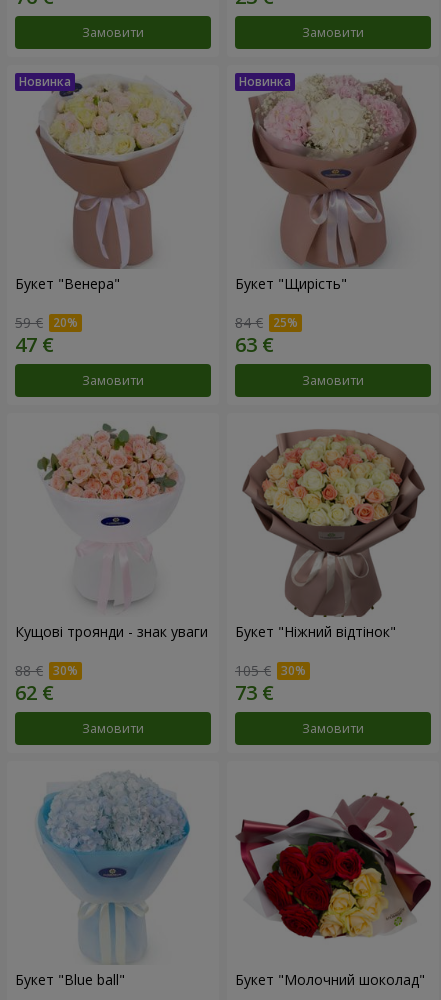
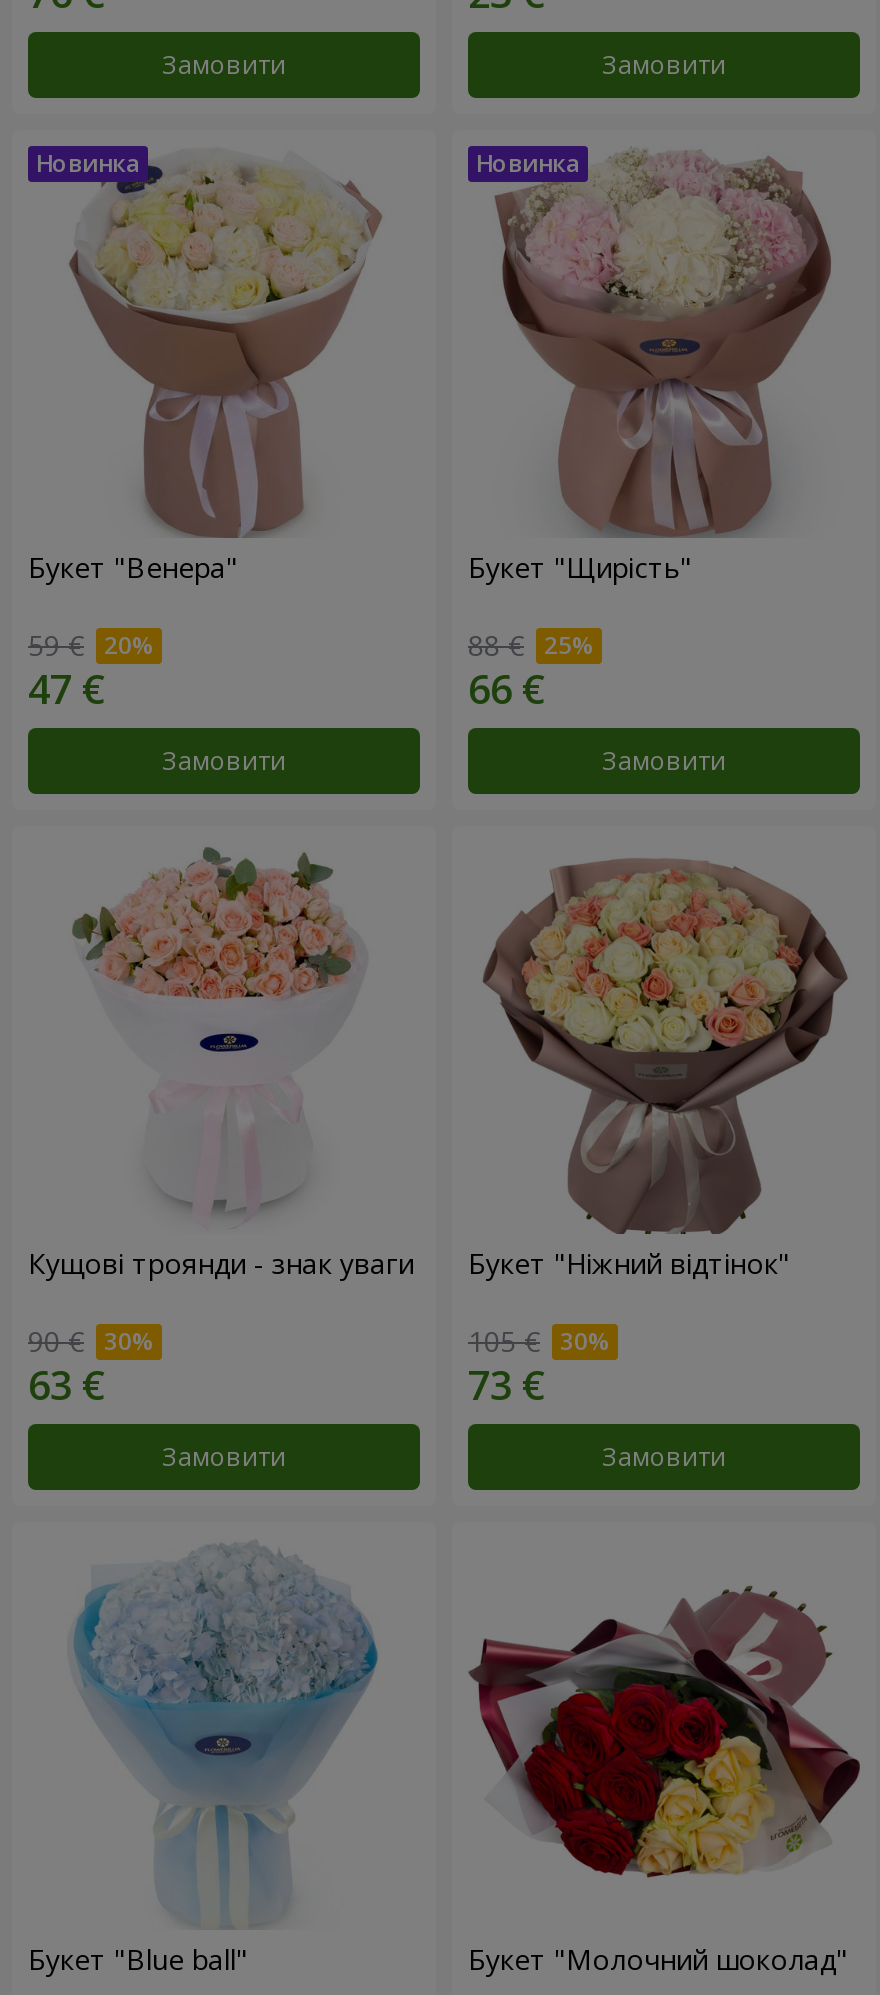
[235,313,263,332] 84 € -> [468,626,524,664] 88 €
[15,660,43,679] 88 € -> [28,1321,84,1359] 90 €

